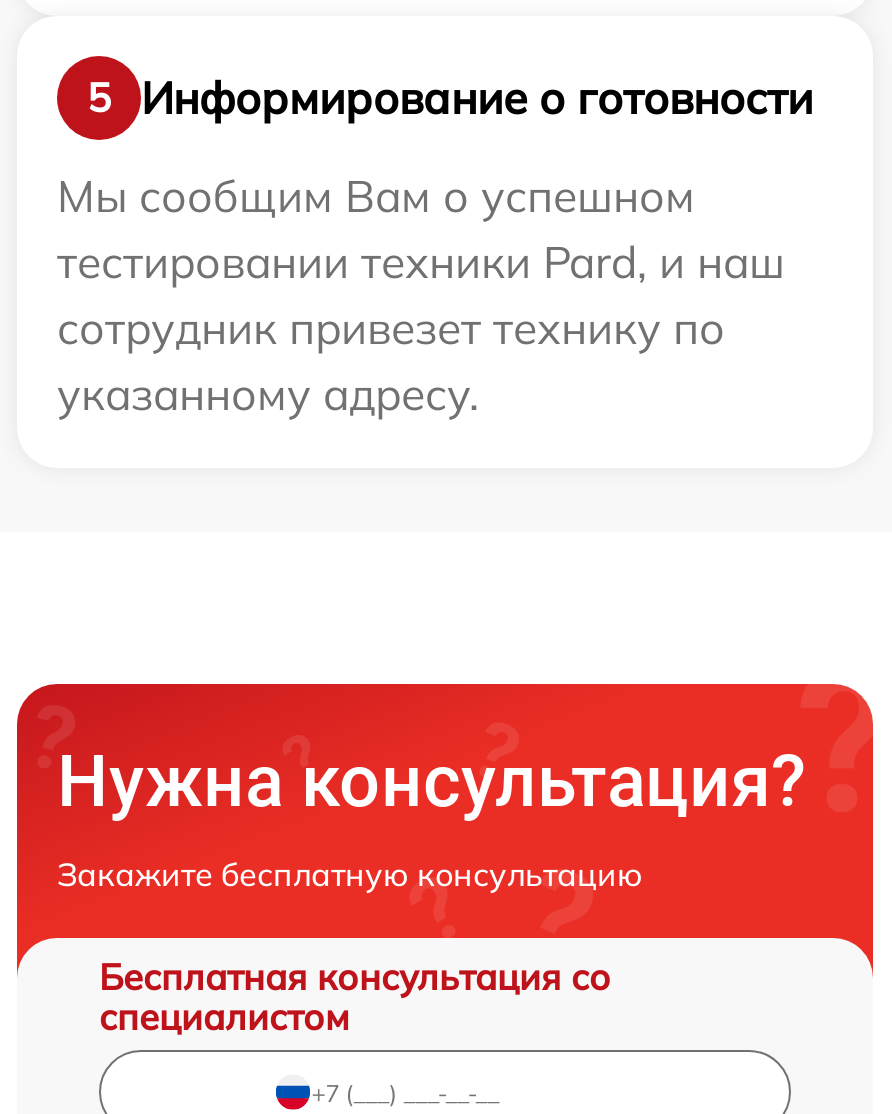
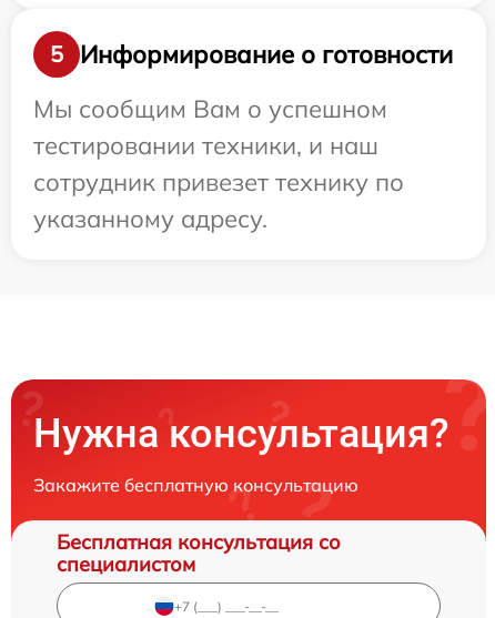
[57,234,785,290] тестировании техники Pard, и наш -> [33,130,378,161] тестировании техники, и наш

